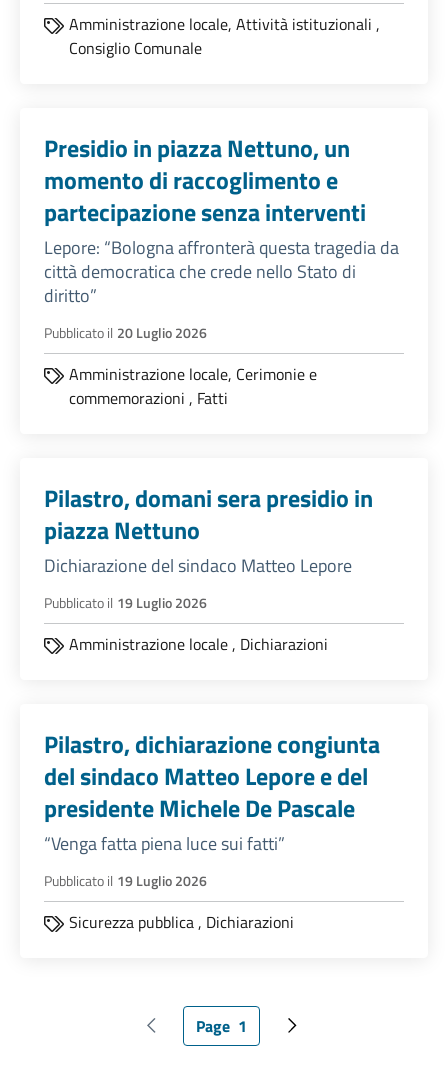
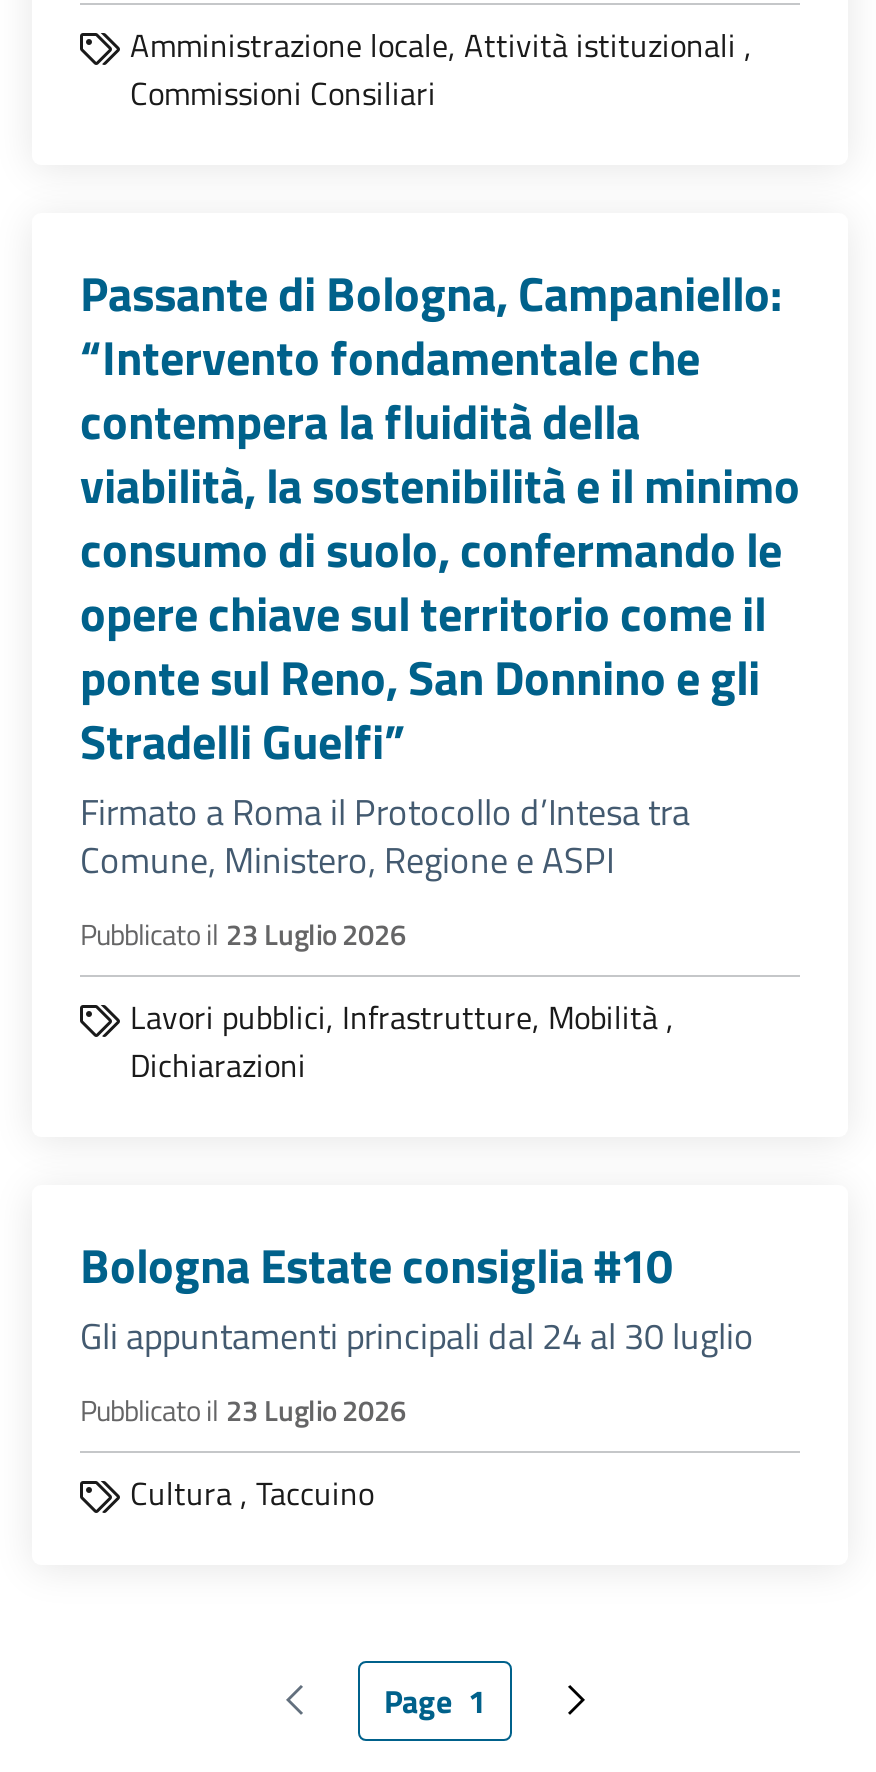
[44,36,399,934] Consiglio Comunale | Presidio in piazza Nettuno, un | momento di raccoglimento e | partecipazione senza interventi | Lepore: “Bologna affronterà questa tragedia da | città democratica che crede nello Stato di | diritto” | Pubblicato il 20 Luglio 2026 | Amministrazione locale, Cerimonie e | commemorazioni, Fatti | Pilastro, domani sera presidio in | piazza Nettuno | Dichiarazione del sindaco Matteo Lepore | Pubblicato il 19 Luglio 2026 | Amministrazione locale, Dichiarazioni | Pilastro, dichiarazione congiunta | del sindaco Matteo Lepore e del | presidente Michele De Pascale | “Venga fatta piena luce sui fatti” | Pubblicato il 19 Luglio 2026 | Sicurezza pubblica, Dichiarazioni -> [80,69,800,1517] Commissioni Consiliari | Passante di Bologna, Campaniello: | “Intervento fondamentale che | contempera la fluidità della | viabilità, la sostenibilità e il minimo | consumo di suolo, confermando le | opere chiave sul territorio come il | ponte sul Reno, San Donnino e gli | Stradelli Guelfi” | Firmato a Roma il Protocollo d’Intesa tra | Comune, Ministero, Regione e ASPI | Pubblicato il 23 Luglio 2026 | Lavori pubblici, Infrastrutture, Mobilità, | Dichiarazioni | Bologna Estate consiglia #10 | Gli appuntamenti principali dal 24 al 30 luglio | Pubblicato il 23 Luglio 2026 | Cultura, Taccuino

